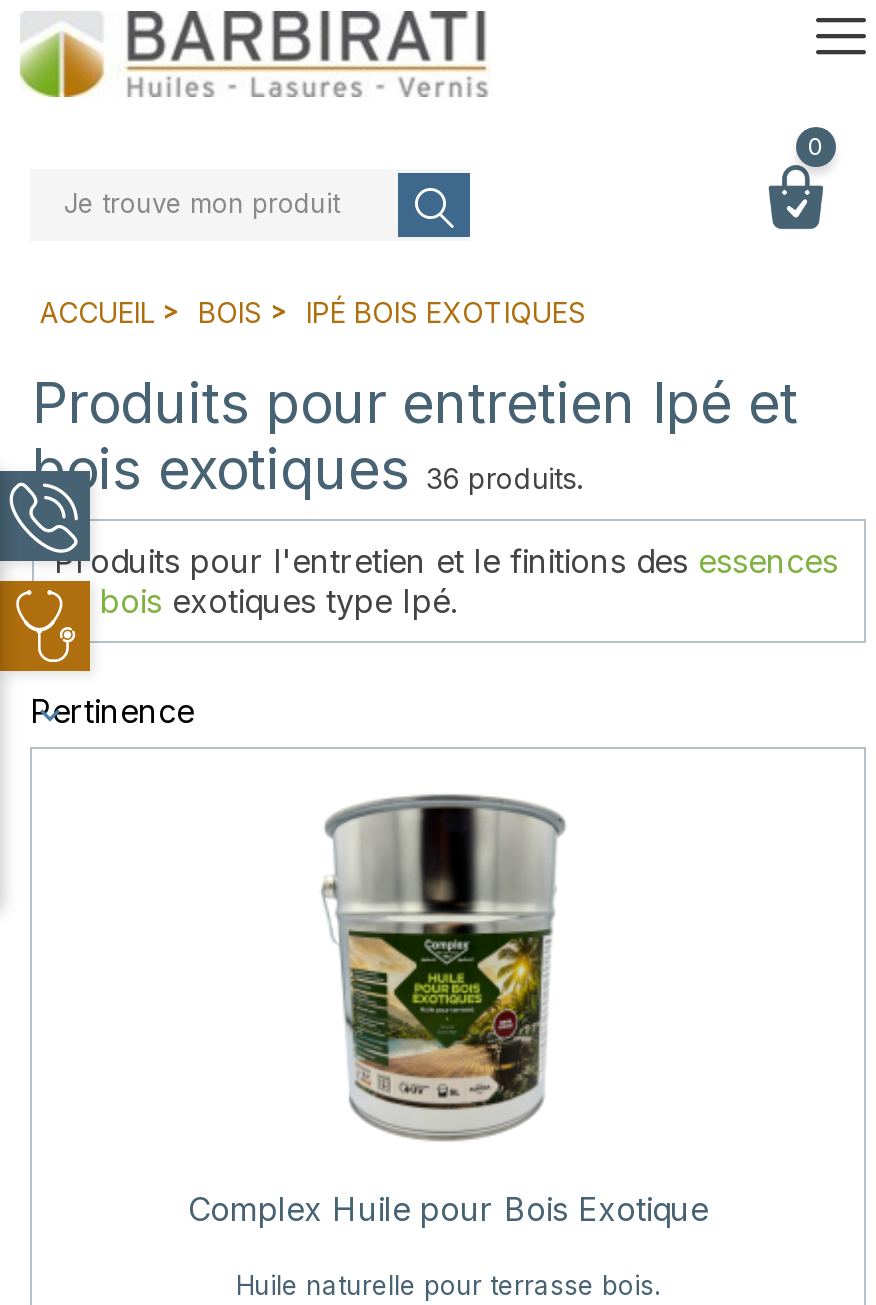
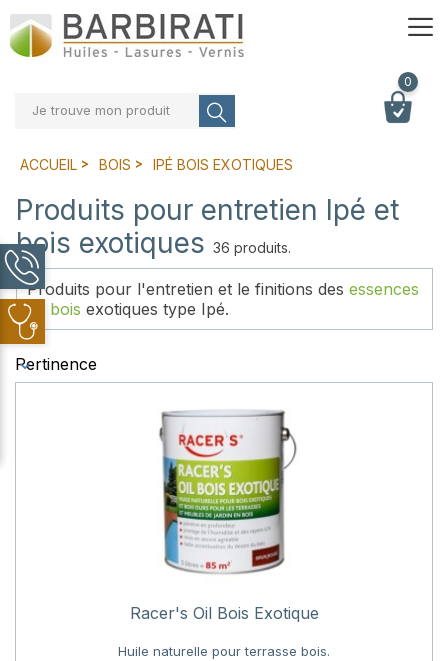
[188,793,708,1229] [image] | Complex Huile pour Bois Exotique -> [129,406,318,623] [image] | Racer's Oil Bois Exotique

